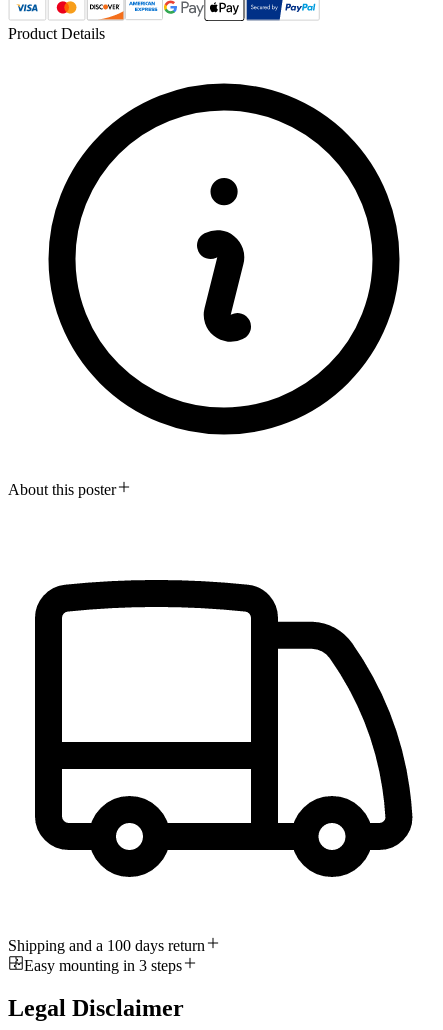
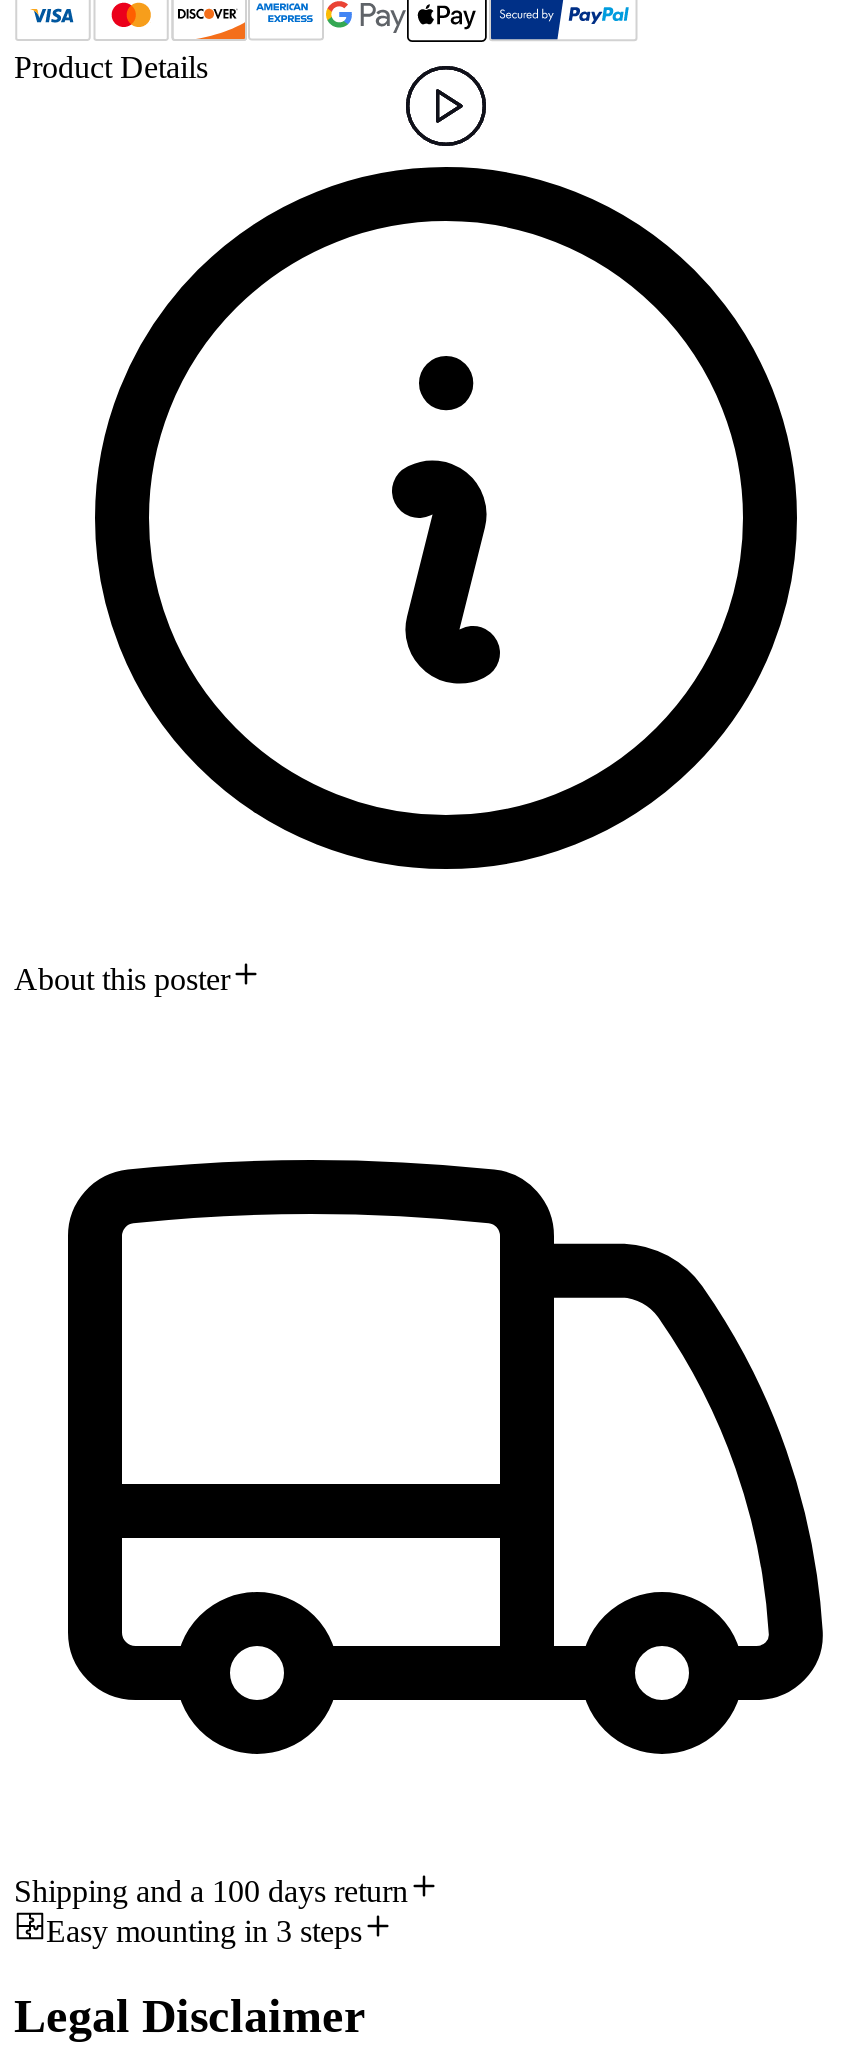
none -> [404,64,488,148] [image]

